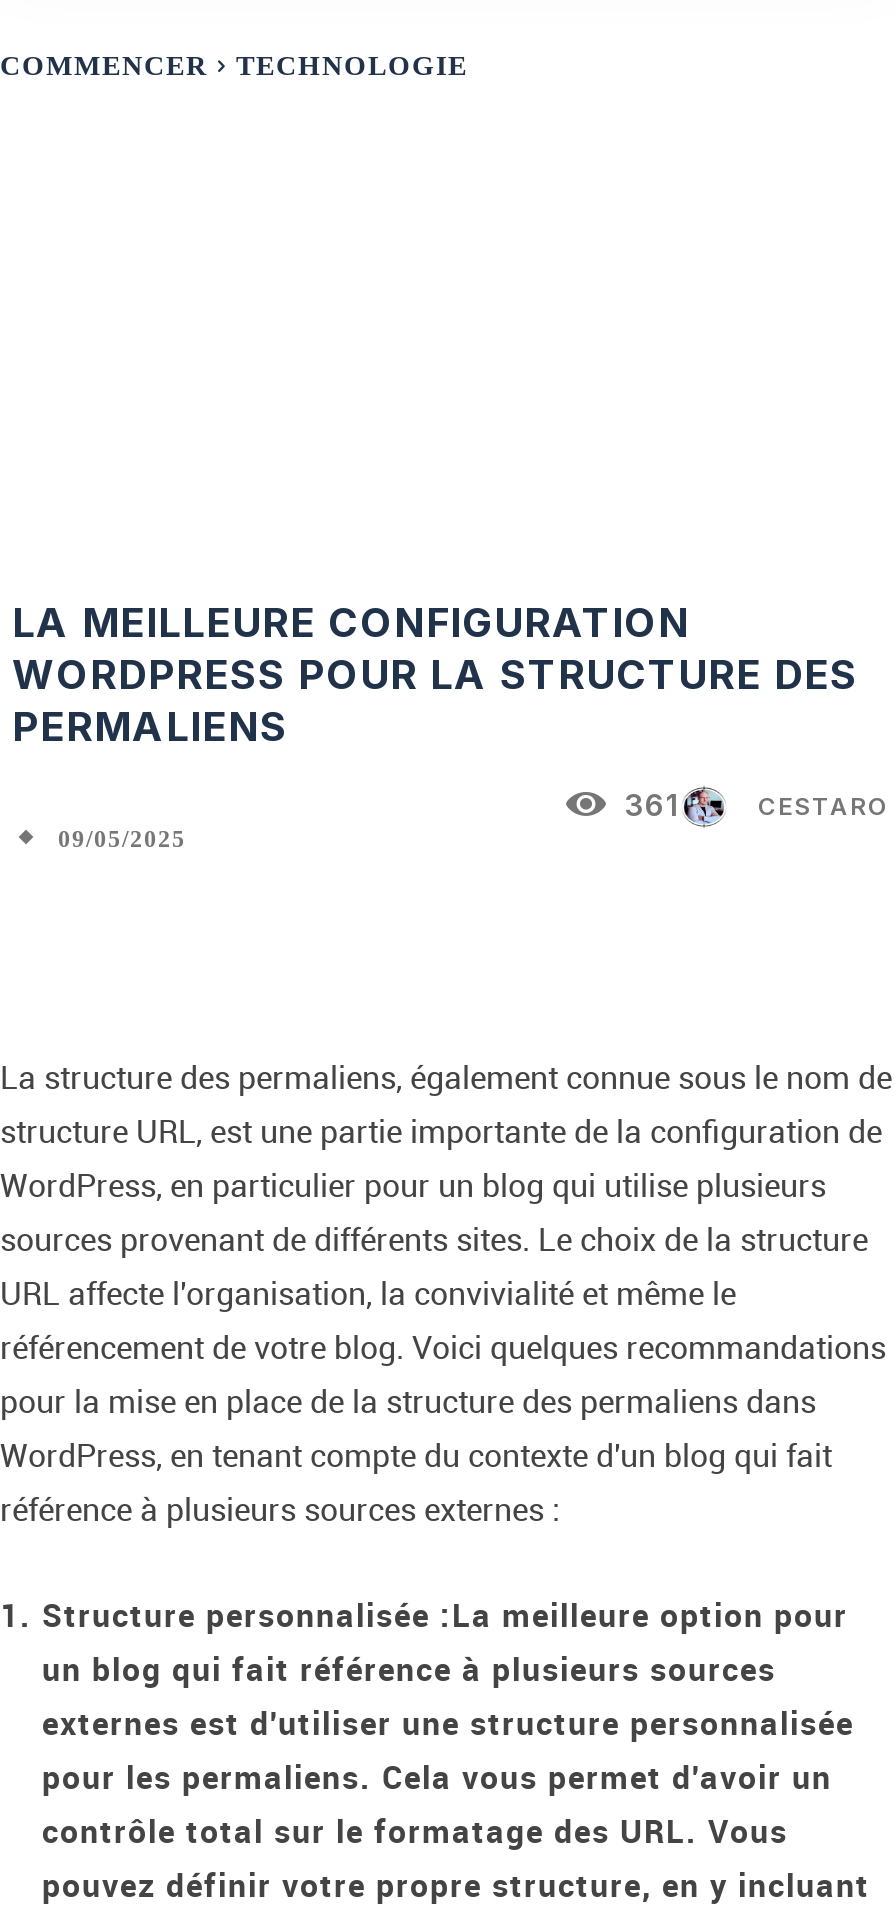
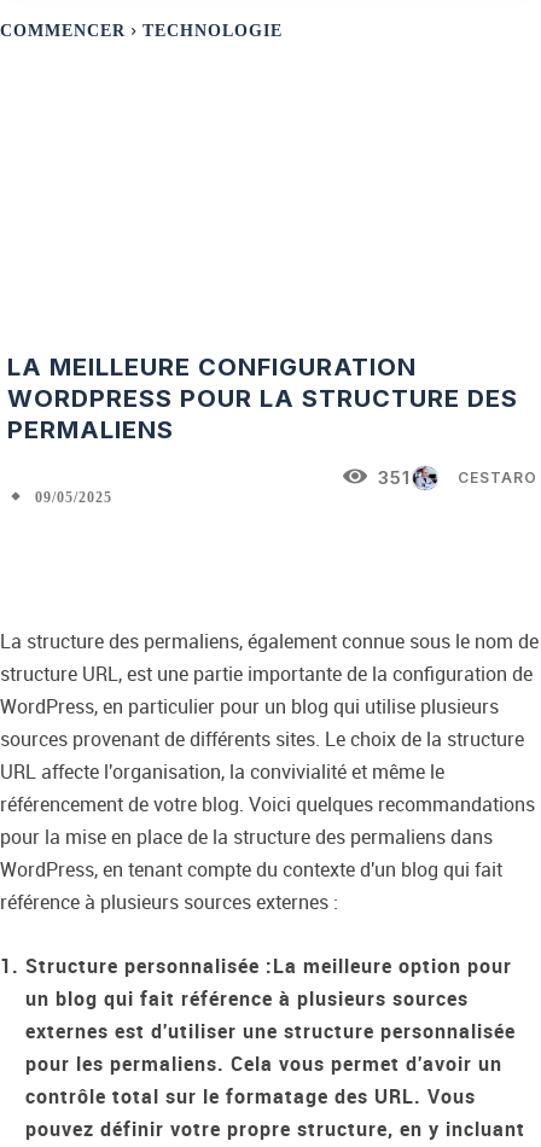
[624,786,680,824] 361 -> [378,465,411,488] 351

